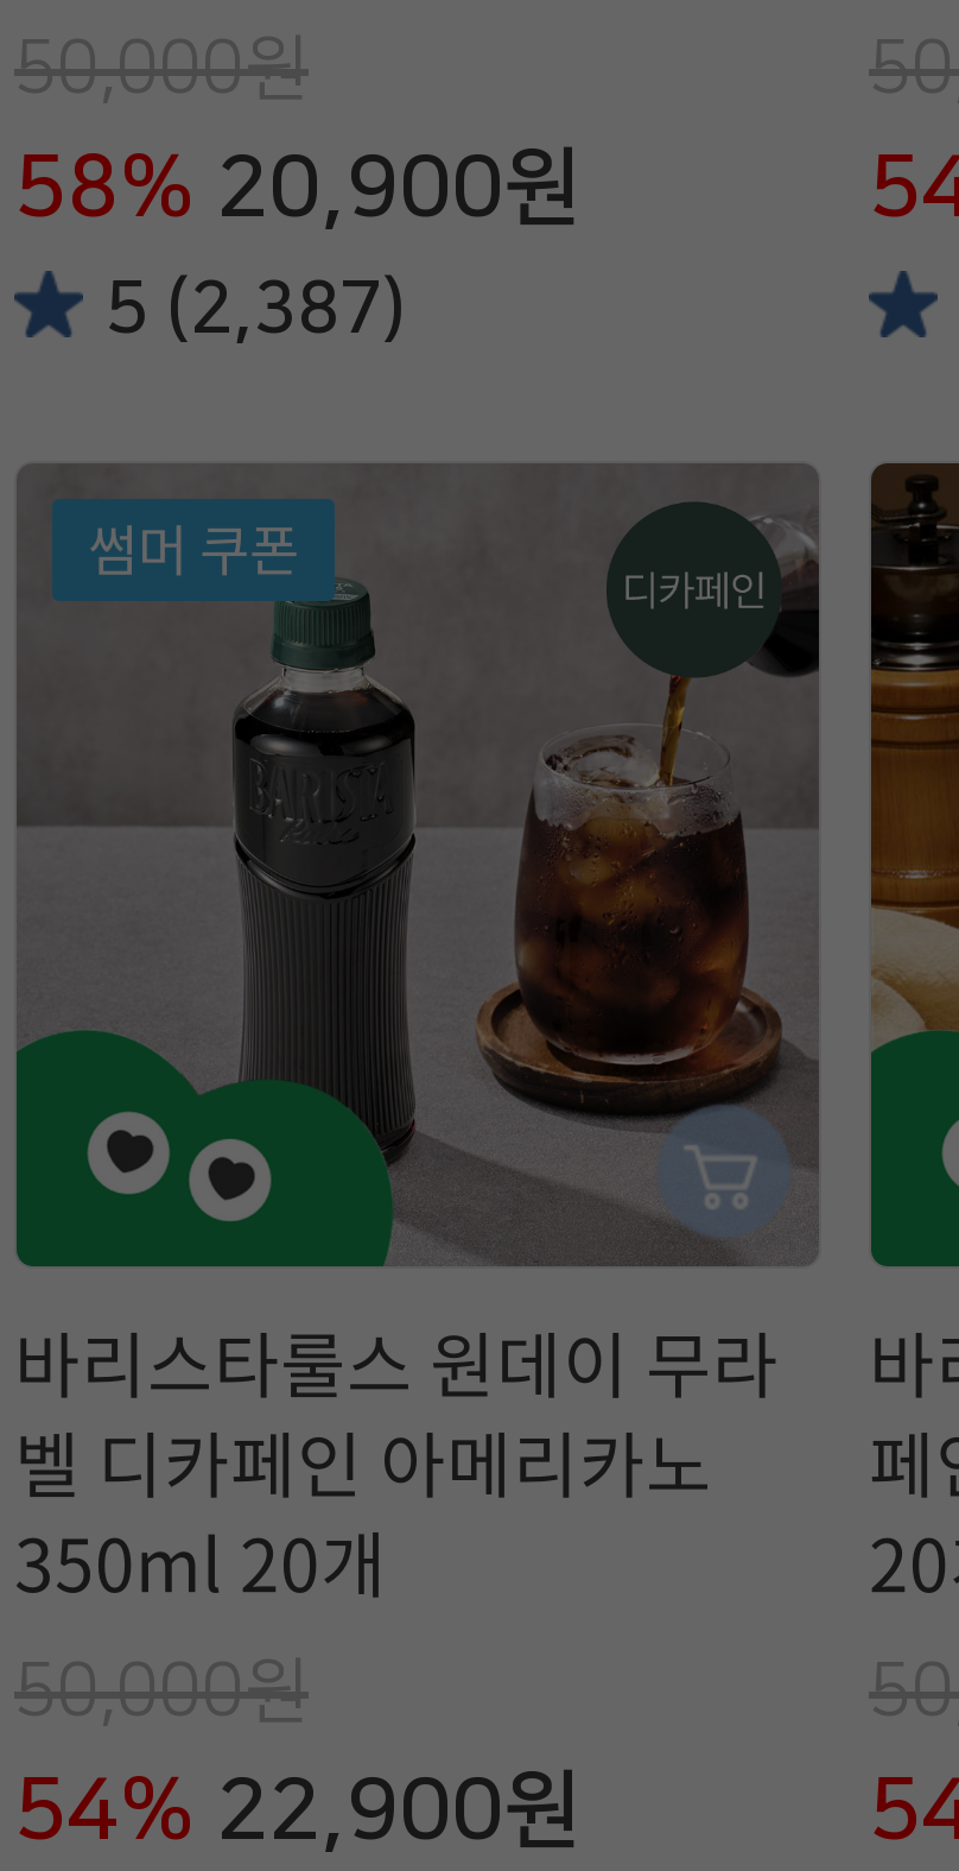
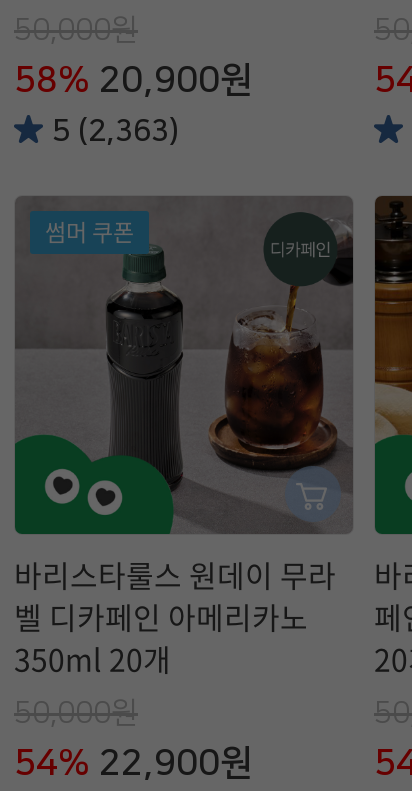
[104,268,406,349] 5 (2,387) -> [52,114,179,148] 5 (2,363)

